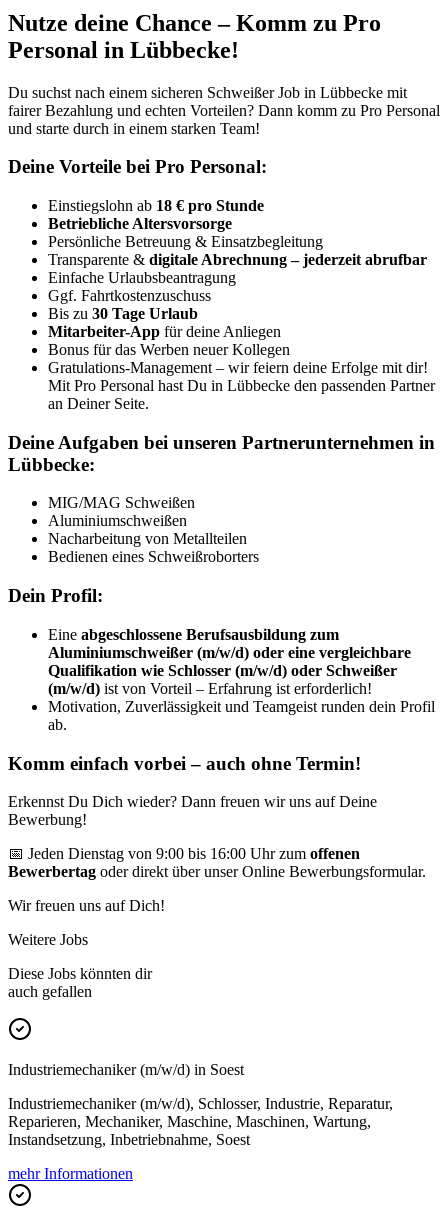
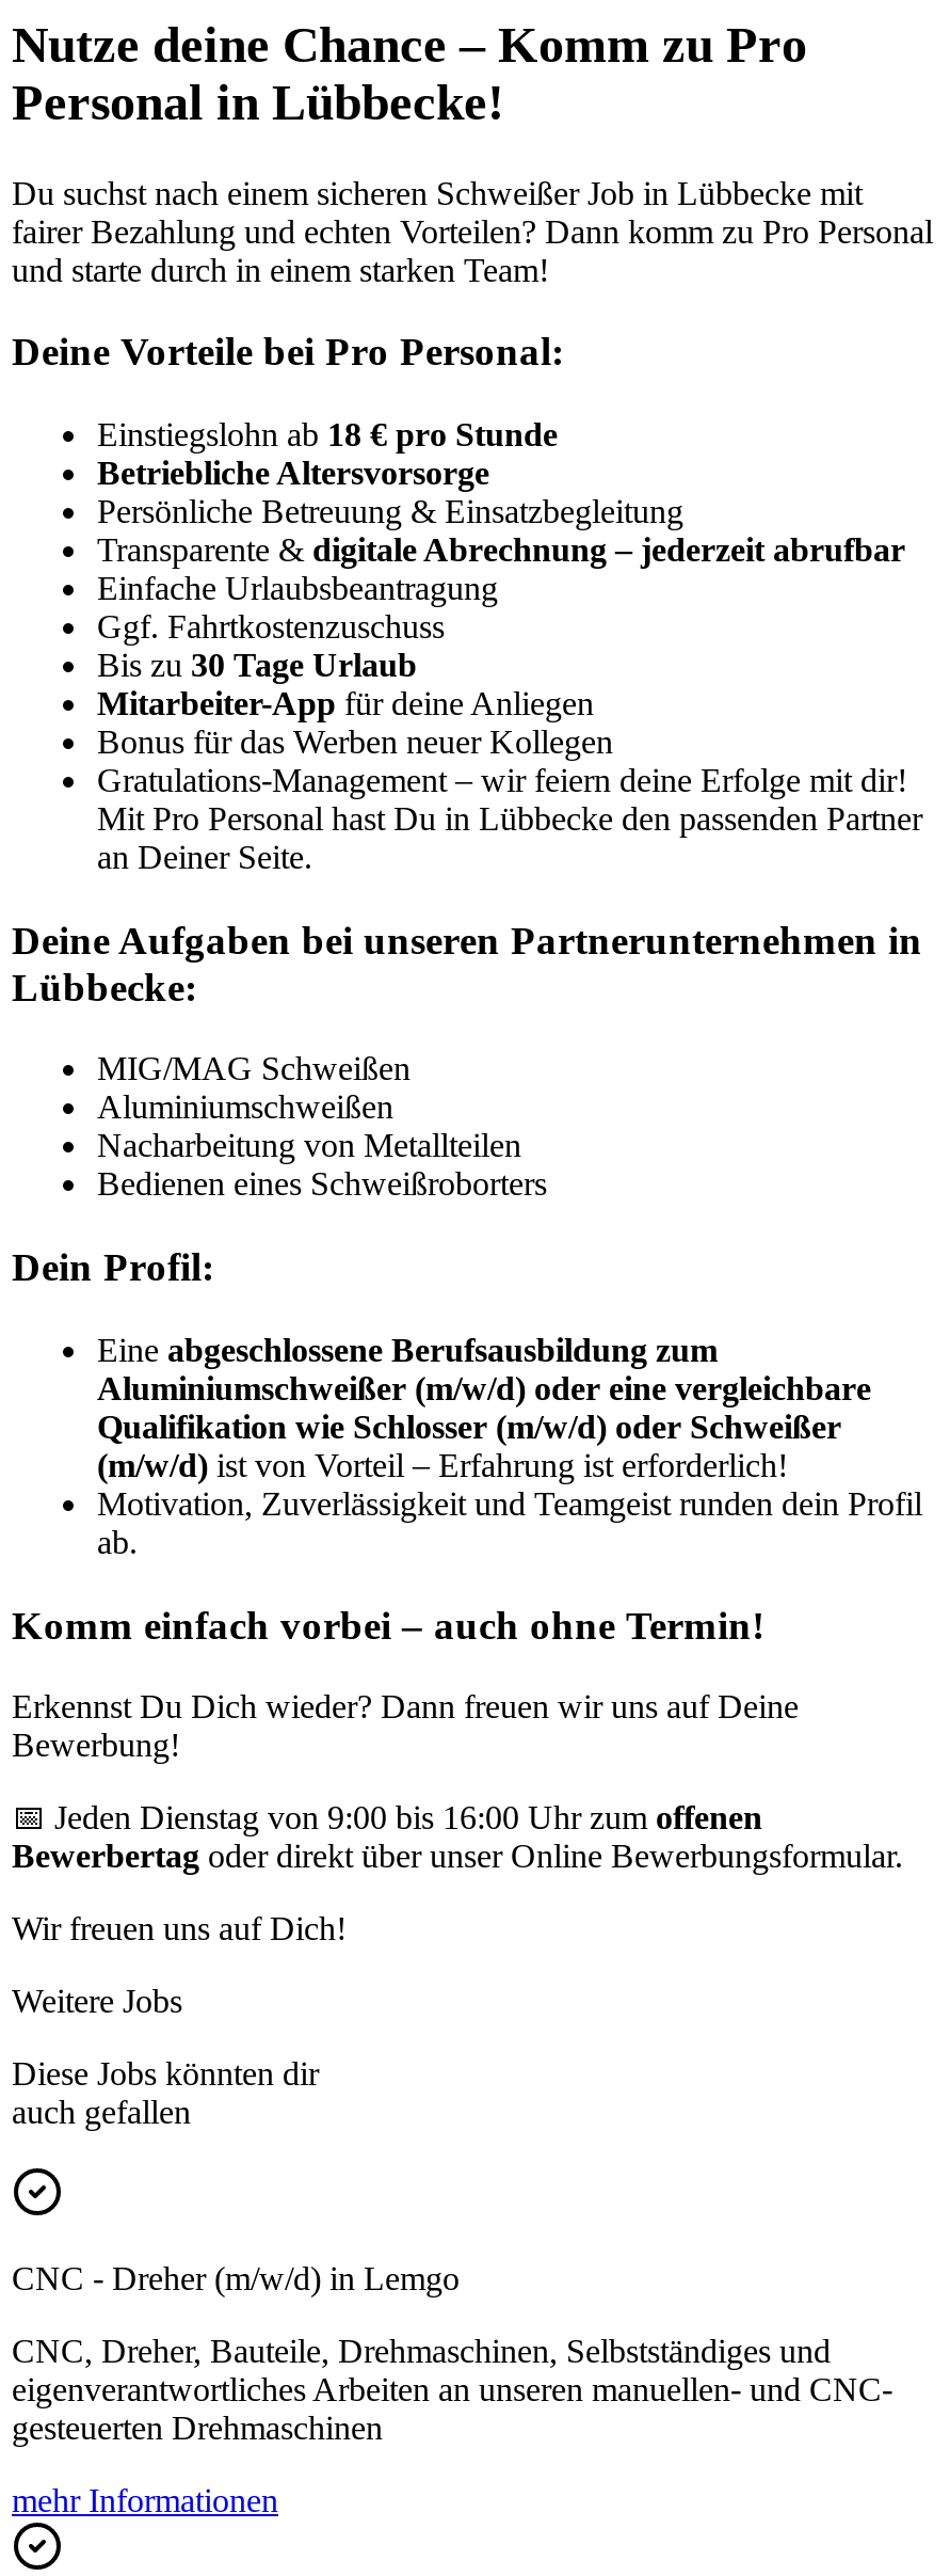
[8,1061,244,1078] Industriemechaniker (m/w/d) in Soest -> [12,2261,460,2297] CNC - Dreher (m/w/d) in Lemgo
[8,1095,393,1148] Industriemechaniker (m/w/d), Schlosser, Industrie, Reparatur, | Reparieren, Mechaniker, Maschine, Maschinen, Wartung, | Instandsetzung, Inbetriebnahme, Soest -> [12,2333,892,2446] CNC, Dreher, Bauteile, Drehmaschinen, Selbstständiges und | eigenverantwortliches Arbeiten an unseren manuellen- und CNC- | gesteuerten Drehmaschinen

